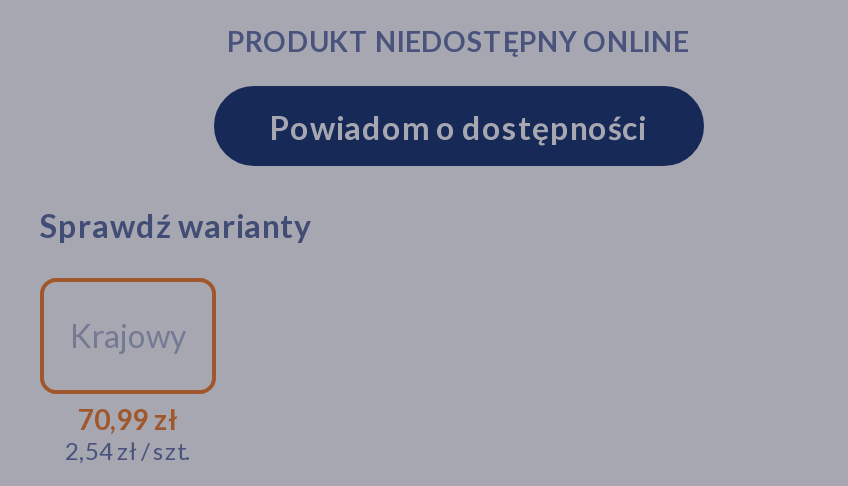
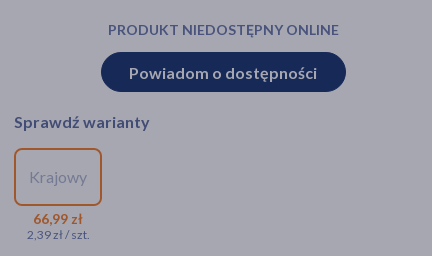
[78,402,178,436] 70,99 zł -> [33,210,83,227] 66,99 zł
[65,436,191,466] 2,54 zł / szt. -> [26,227,89,242] 2,39 zł / szt.

